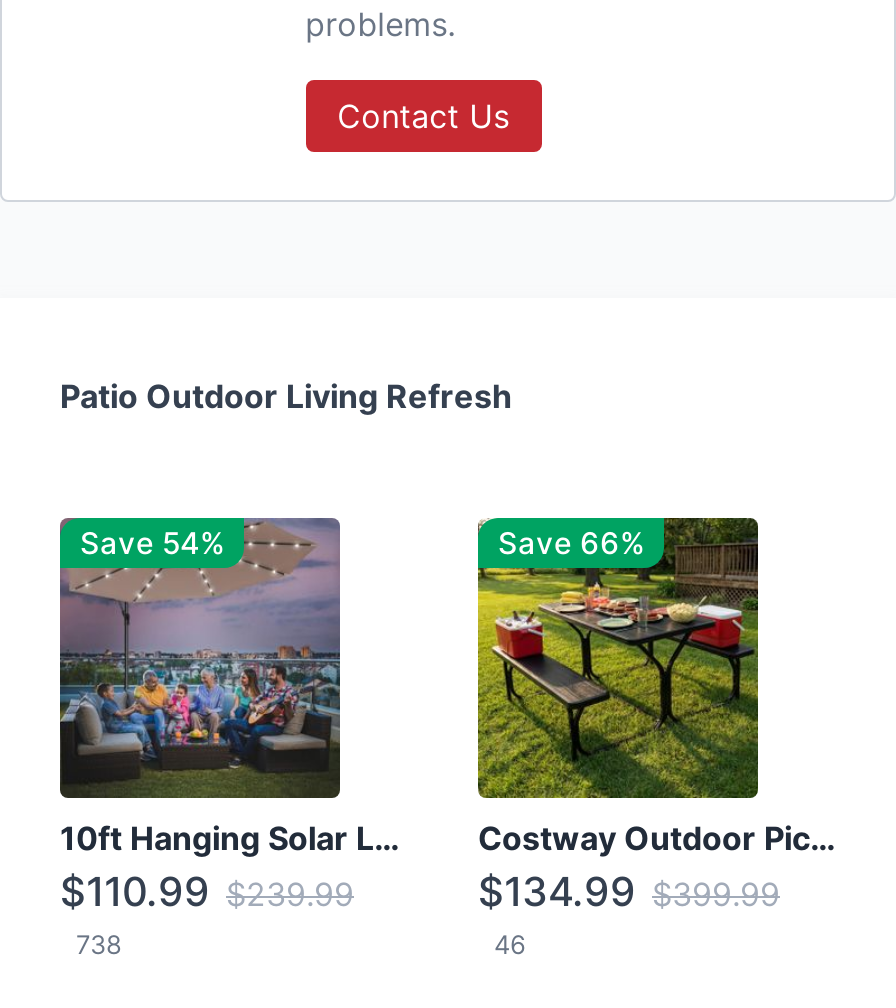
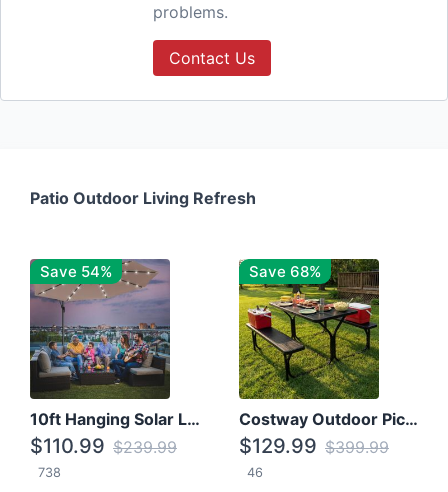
[498,525,644,563] Save 66% -> [249,262,321,281] Save 68%
[478,869,780,917] $134.99 $399.99 -> [239,434,389,458] $129.99 $399.99

